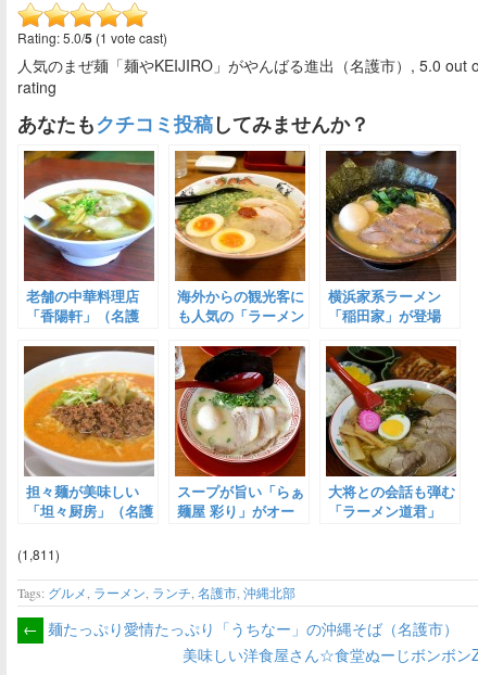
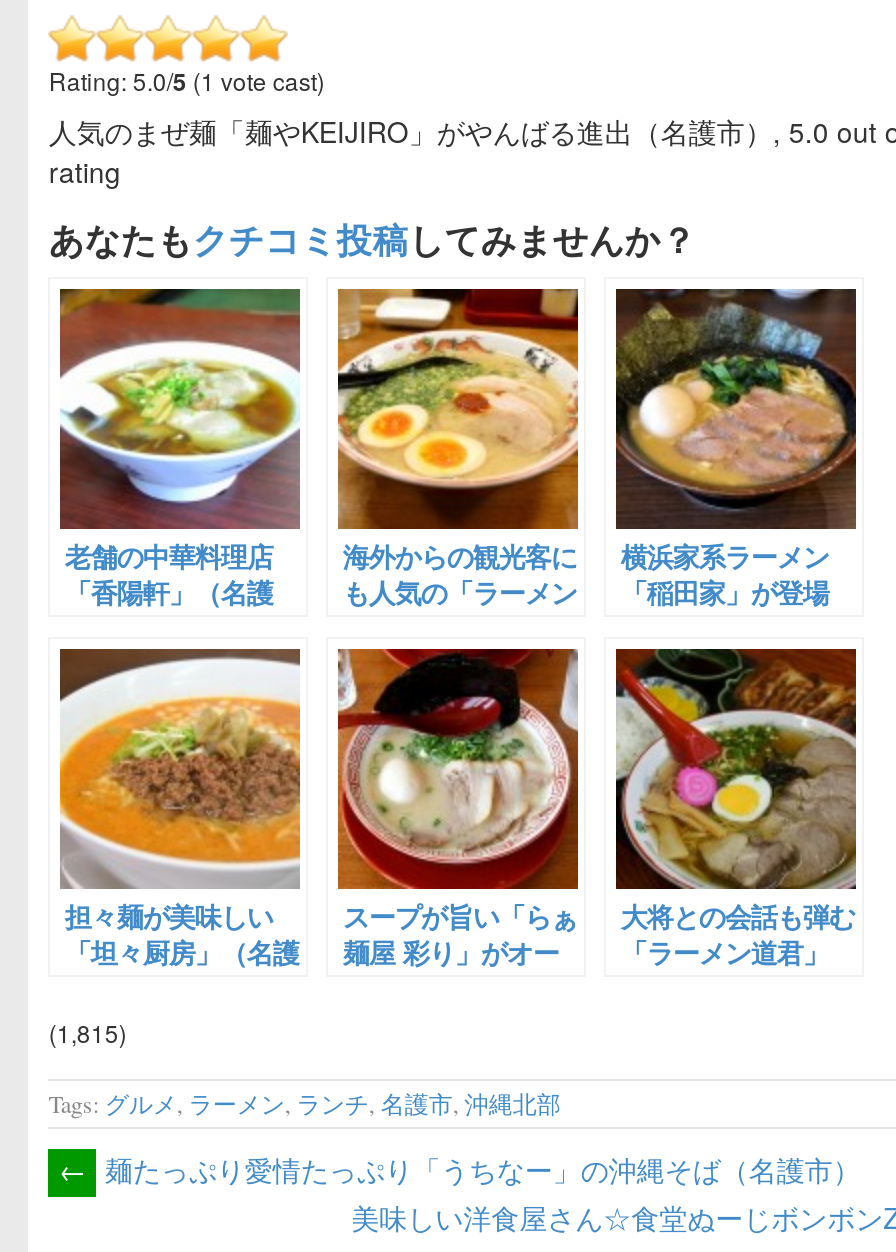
[18,545,60,563] (1,811) -> [49,1015,127,1049] (1,815)

